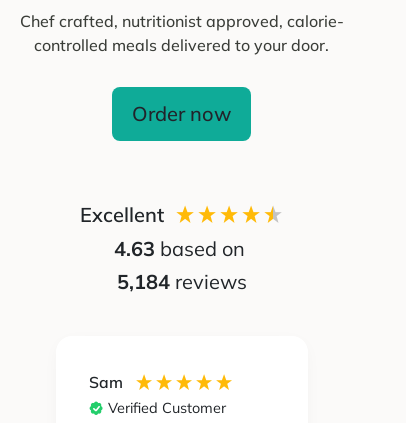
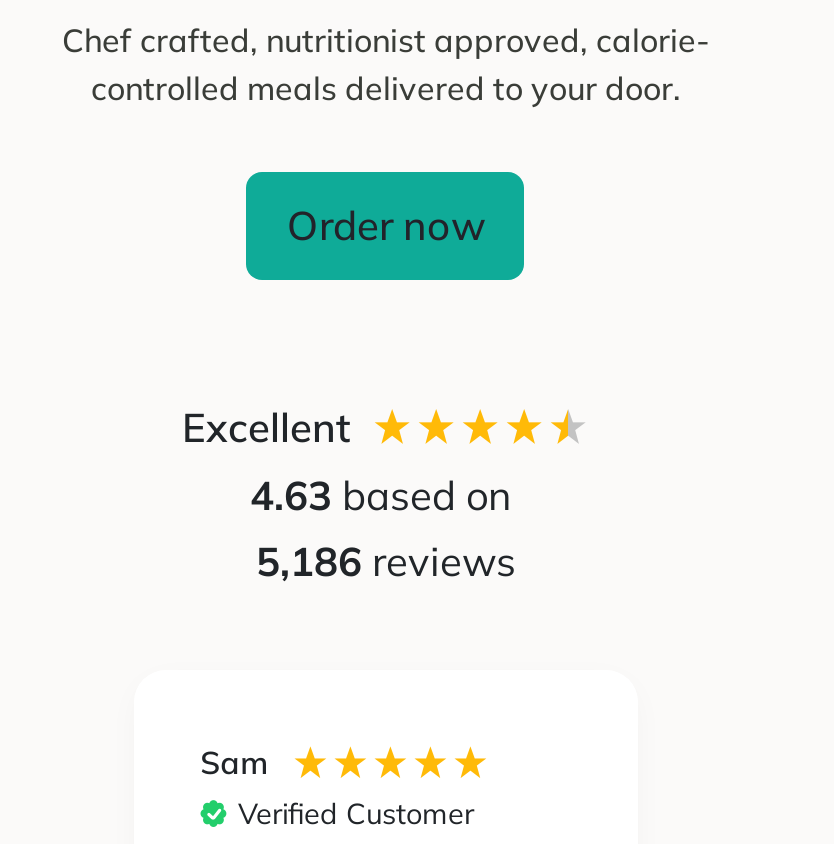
[117,269,247,294] 5,184 reviews -> [256,537,516,587] 5,186 reviews

